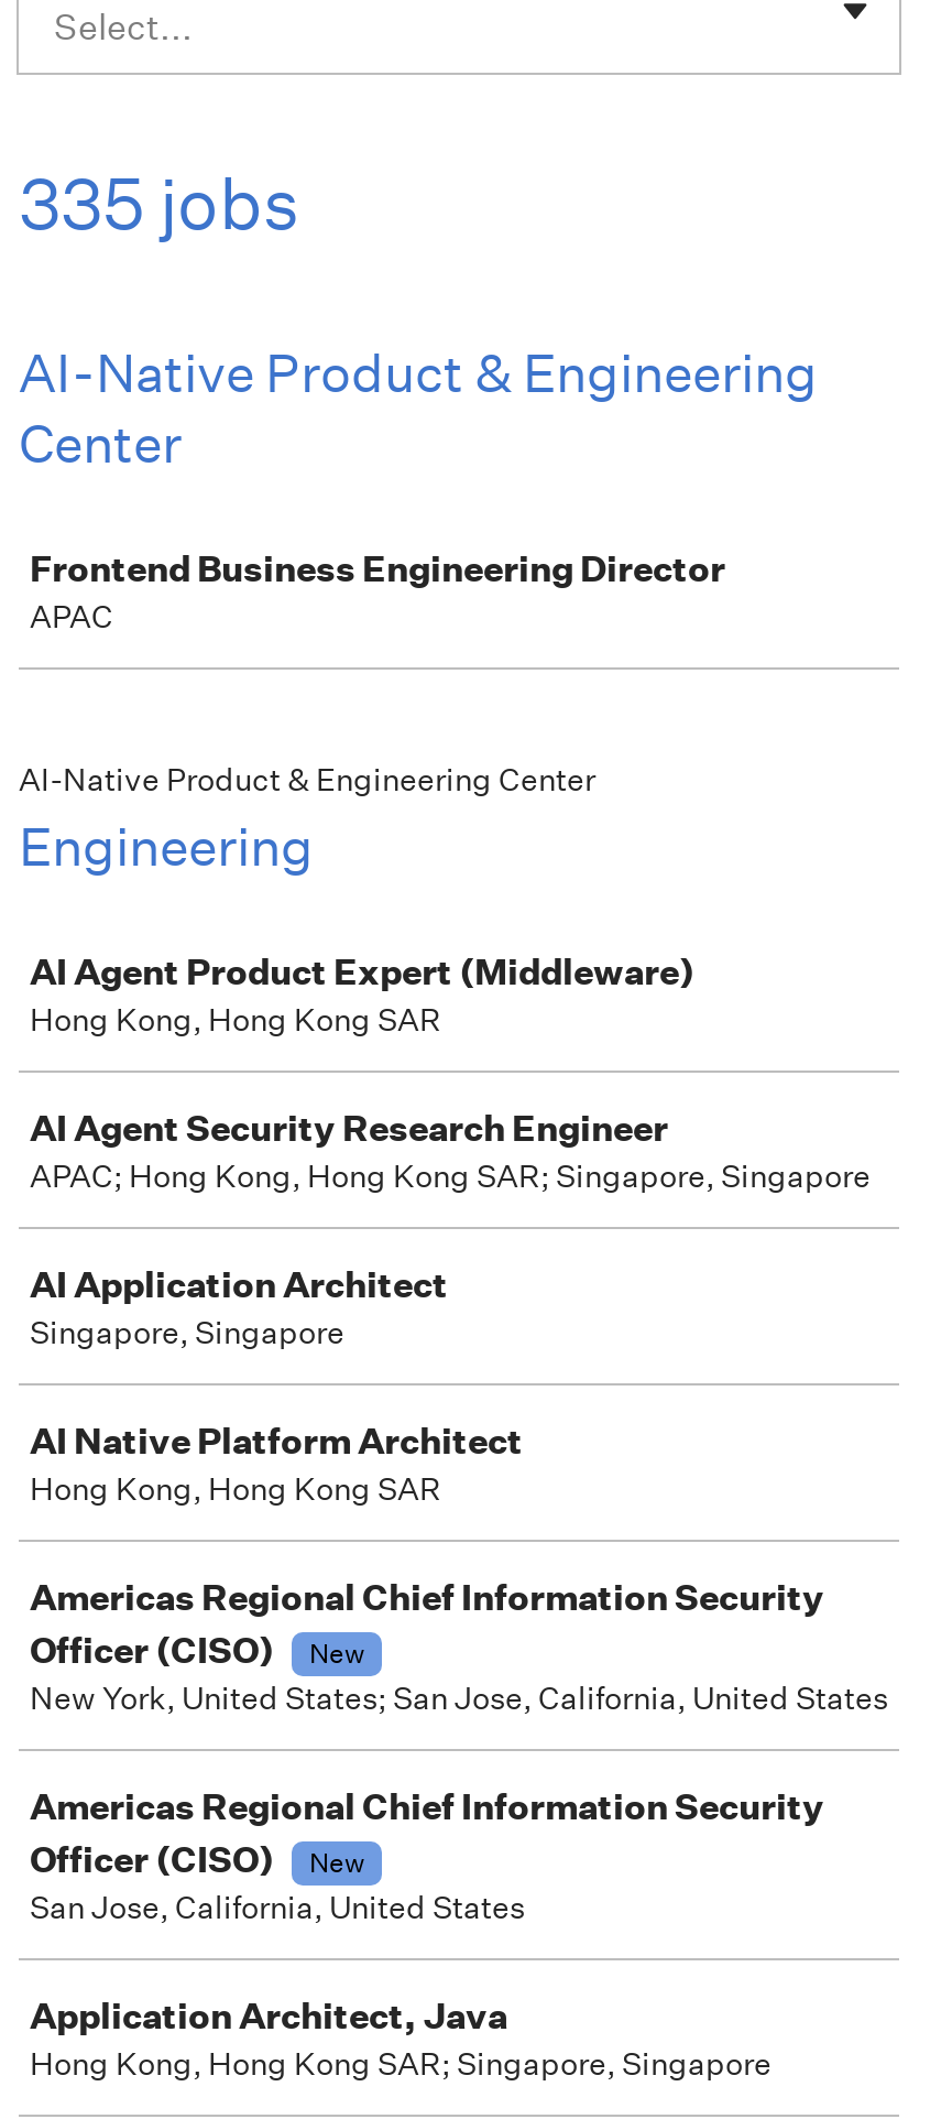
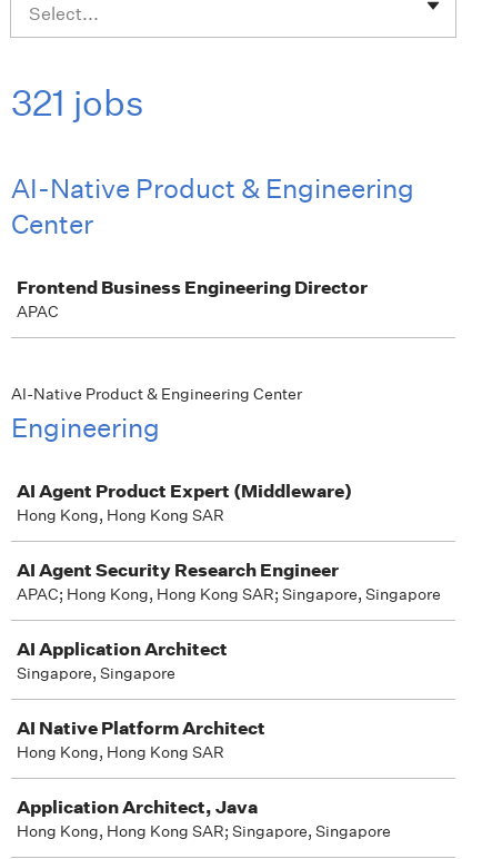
[19,161,300,247] 335 jobs -> [11,81,144,125] 321 jobs
[30,1575,888,1927] Americas Regional Chief Information Security | Officer (CISO) | New | New York, United States; San Jose, California, United States | Americas Regional Chief Information Security | Officer (CISO) | New | San Jose, California, United States -> none

